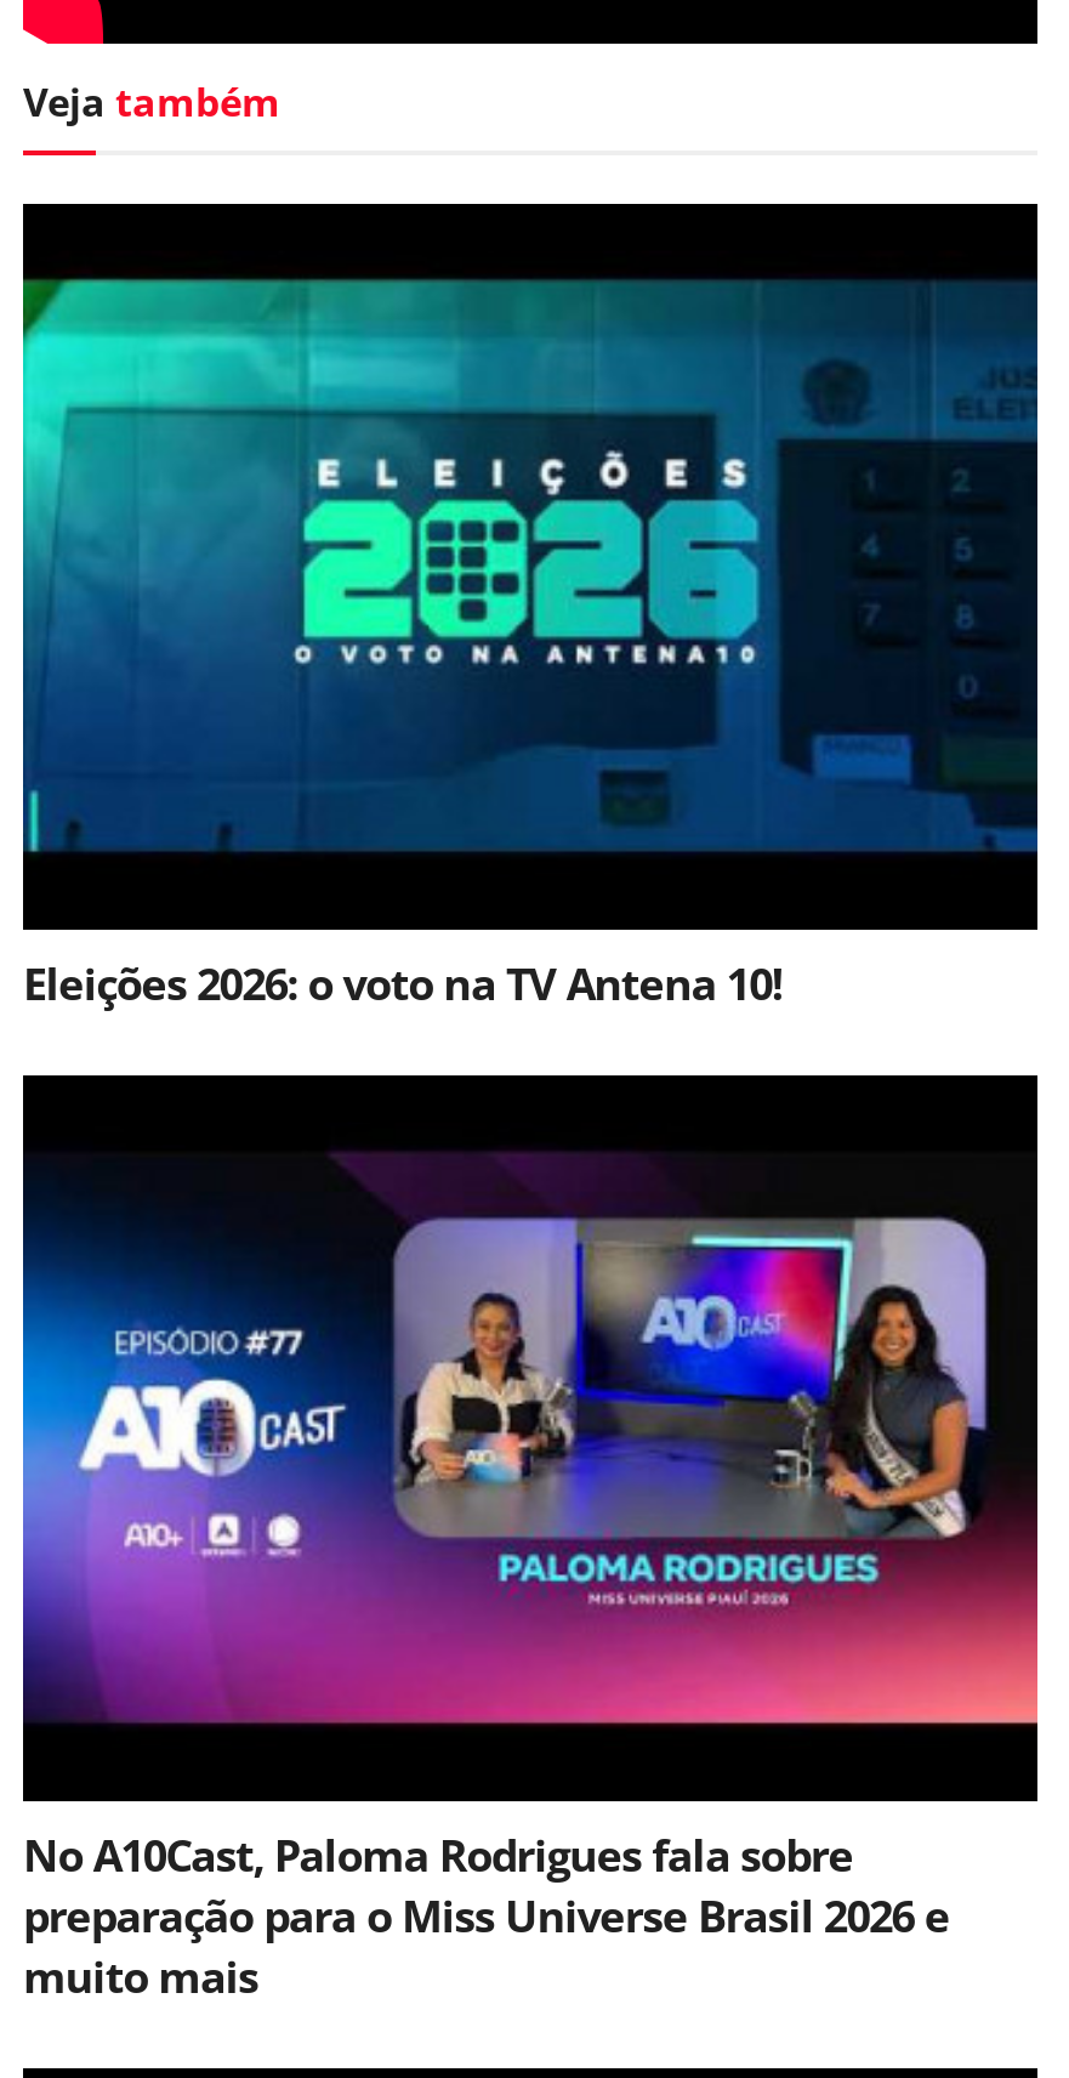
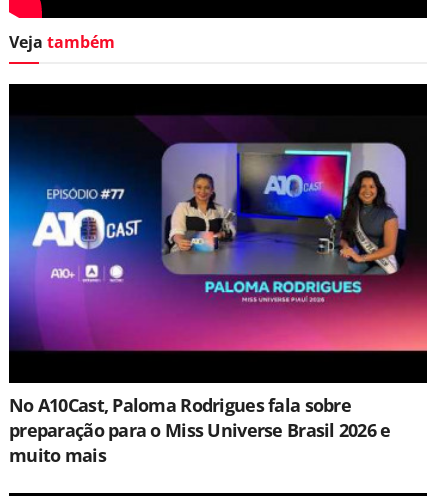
[21,277,1040,855] [image] -> none
[23,955,782,1013] Eleições 2026: o voto na TV Antena 10! -> none

